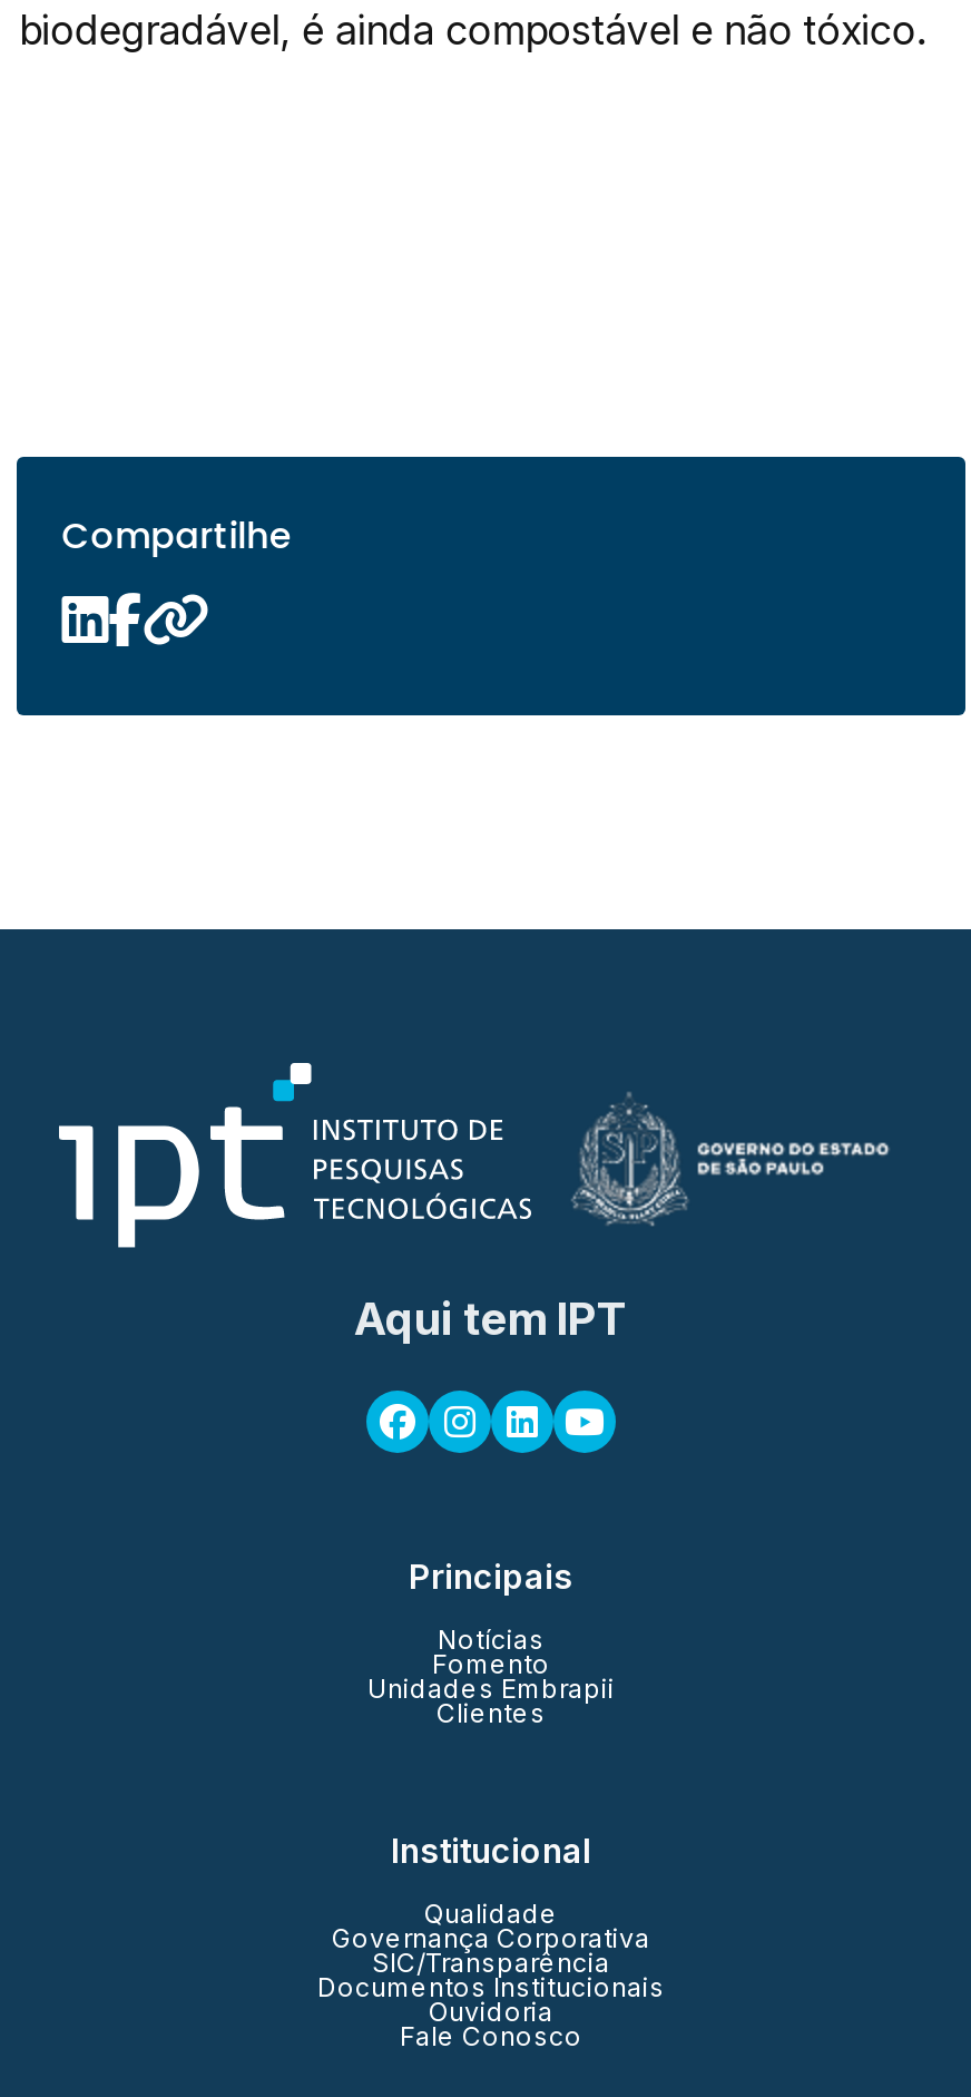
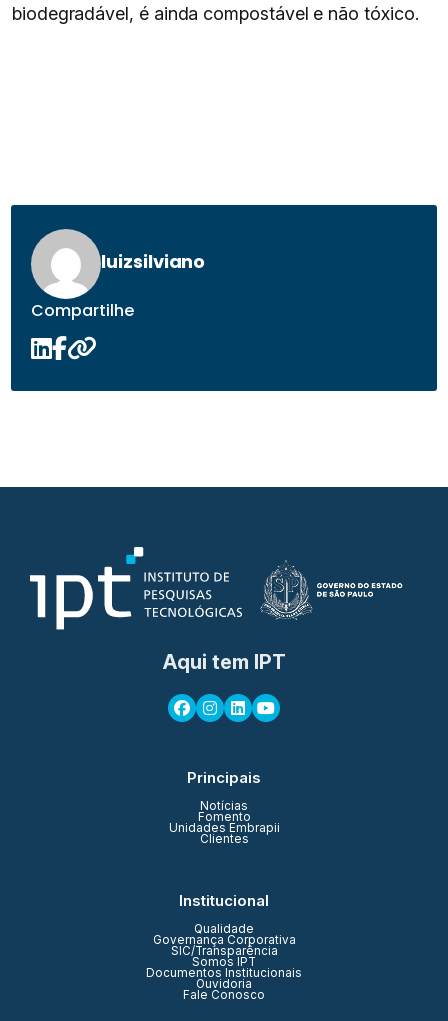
none -> [30,228,205,297] [image] | luizsilviano
none -> [192,955,256,969] Somos IPT

